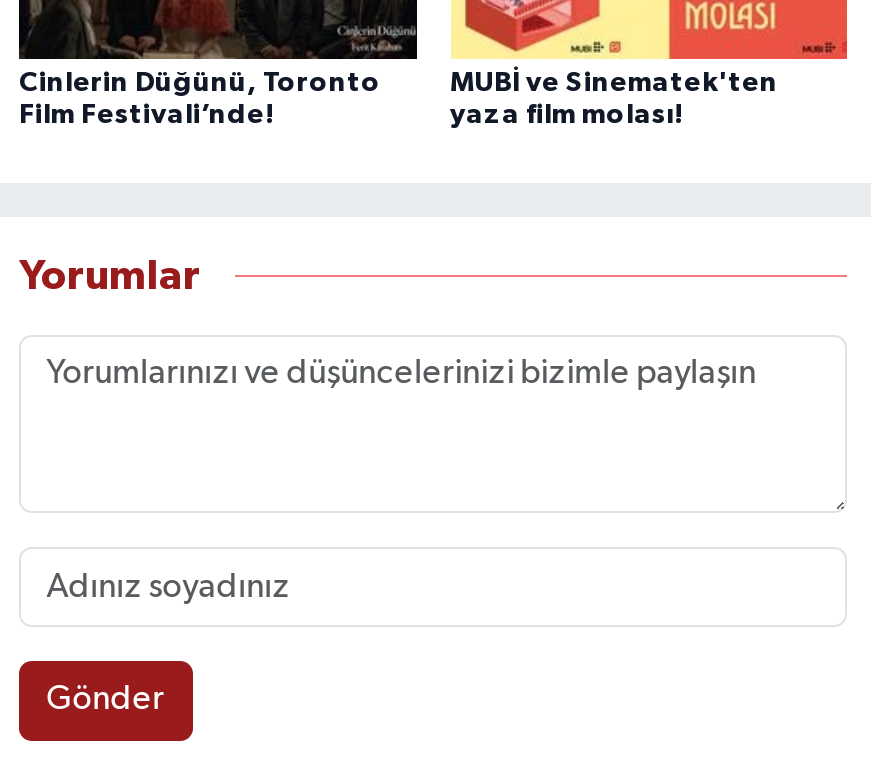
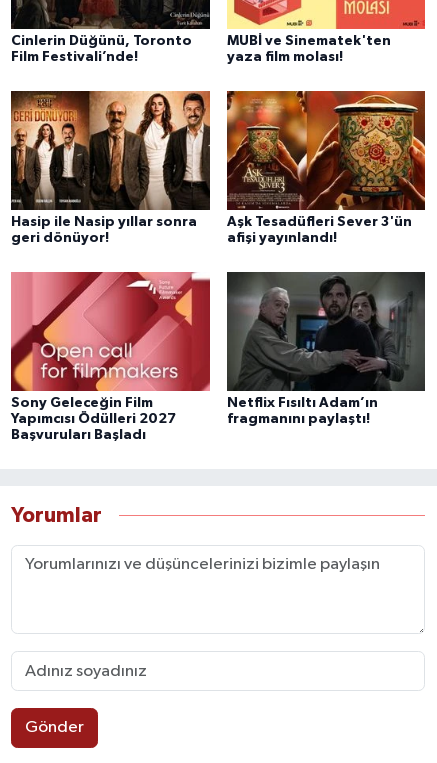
none -> [10,90,211,245] [image] | Hasip ile Nasip yıllar sonra | geri dönüyor!
none -> [10,271,211,442] [image] | Sony Geleceğin Film | Yapımcısı Ödülleri 2027 | Başvuruları Başladı
none -> [226,90,426,245] [image] | Aşk Tesadüfleri Sever 3'ün | afişi yayınlandı!
none -> [226,271,426,426] [image] | Netflix Fısıltı Adam’ın | fragmanını paylaştı!

